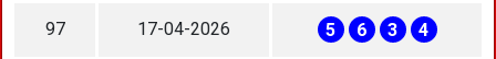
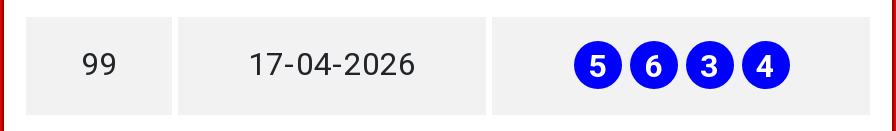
[45,19,65,39] 97 -> [81,45,117,83] 99

